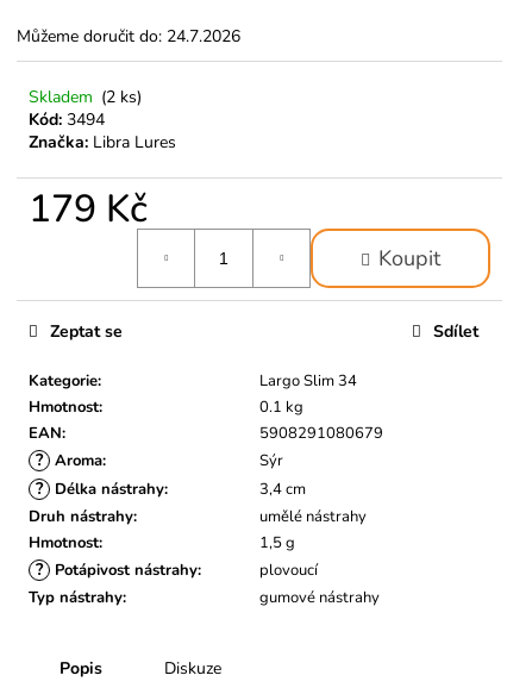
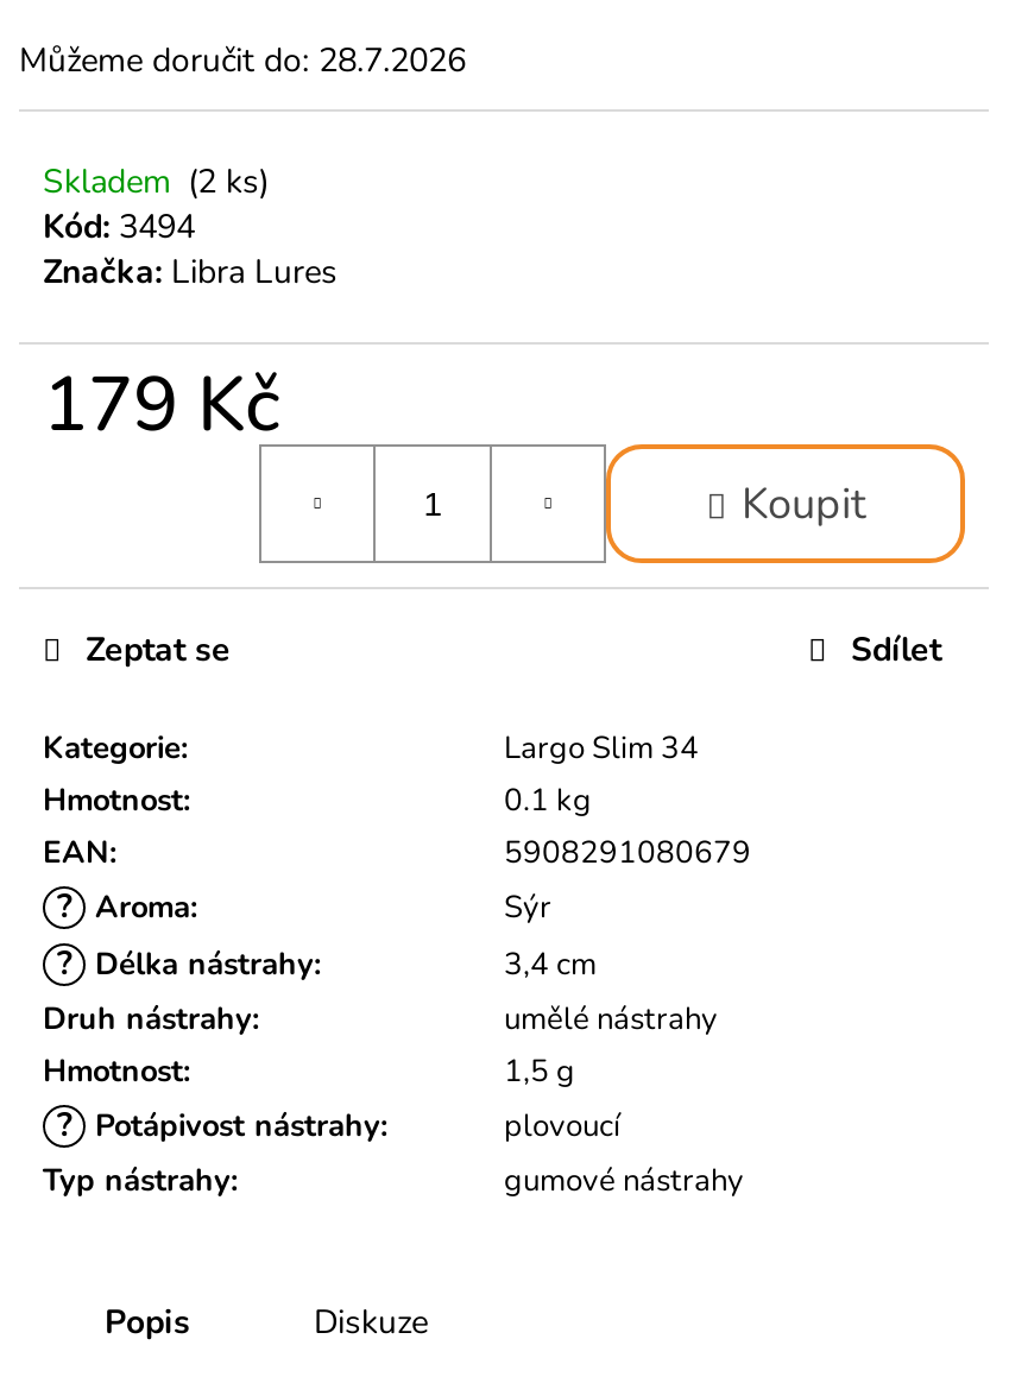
[17,24,240,47] Můžeme doručit do: 24.7.2026 -> [19,37,466,82] Můžeme doručit do: 28.7.2026

